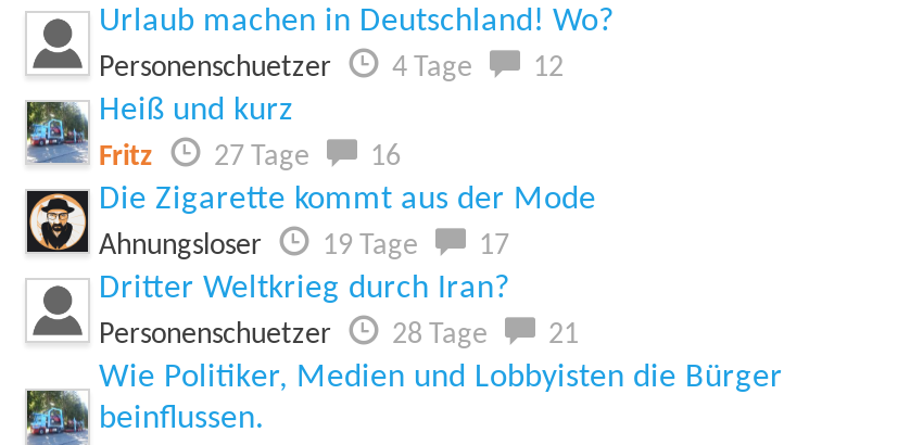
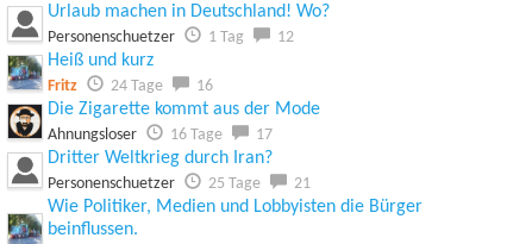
[99,52,564,85] Personenschuetzer 4 Tage 12 -> [48,29,294,46] Personenschuetzer 1 Tag 12
[99,141,401,174] Fritz 27 Tage 16 -> [48,77,213,95] Fritz 24 Tage 16
[99,230,509,263] Ahnungsloser 19 Tage 17 -> [48,126,273,144] Ahnungsloser 16 Tage 17
[99,319,579,352] Personenschuetzer 28 Tage 21 -> [48,175,311,193] Personenschuetzer 25 Tage 21

